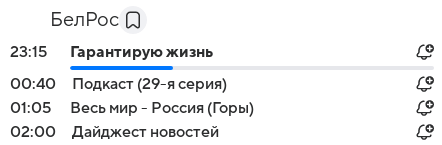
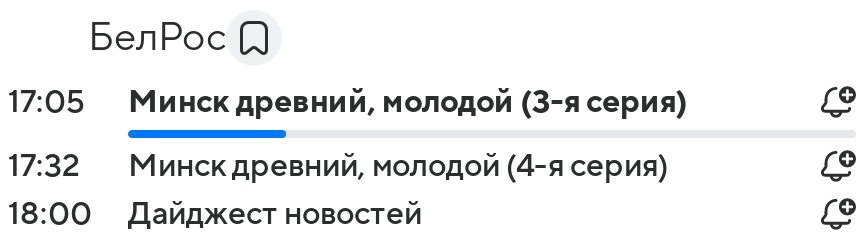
[10,43,213,61] 23:15 | Гарантирую жизнь -> [8,84,688,120] 17:05 | Минск древний, молодой (3-я серия)
[10,75,254,141] 00:40 | Подкаст (29-я серия) | 01:05 | Весь мир - Россия (Горы) | 02:00 -> [8,148,668,232] 17:32 | Минск древний, молодой (4-я серия) | 18:00

